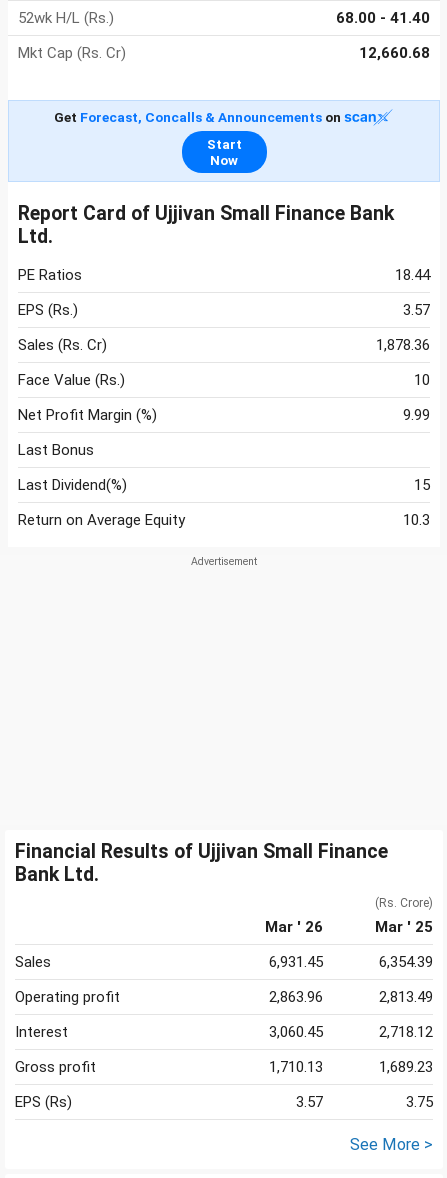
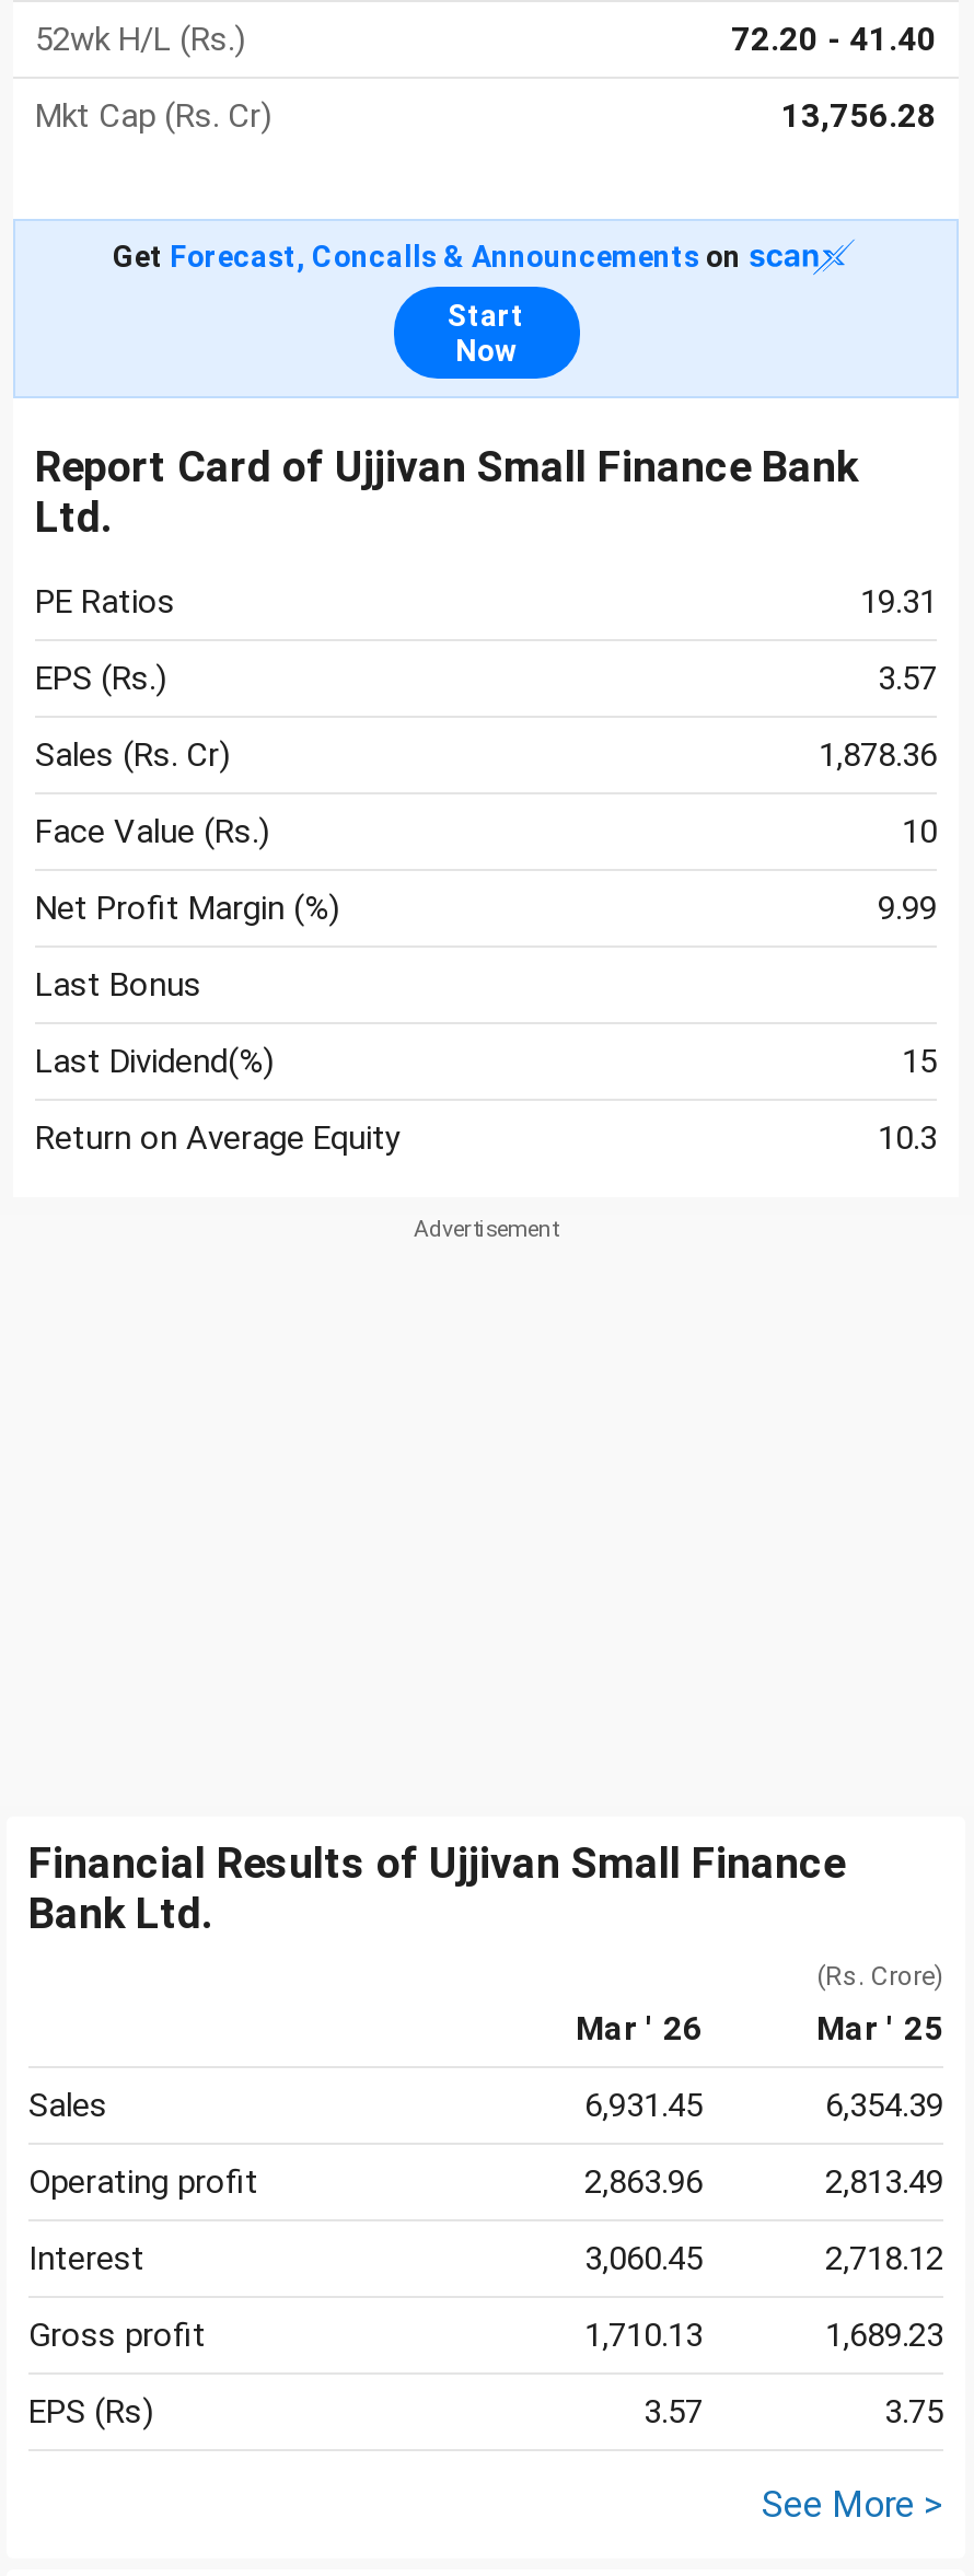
[336,9,430,27] 68.00 - 41.40 -> [731,20,937,59] 72.20 - 41.40
[359,44,430,62] 12,660.68 -> [781,97,937,136] 13,756.28
[395,266,430,284] 18.44 -> [860,582,937,622] 19.31

